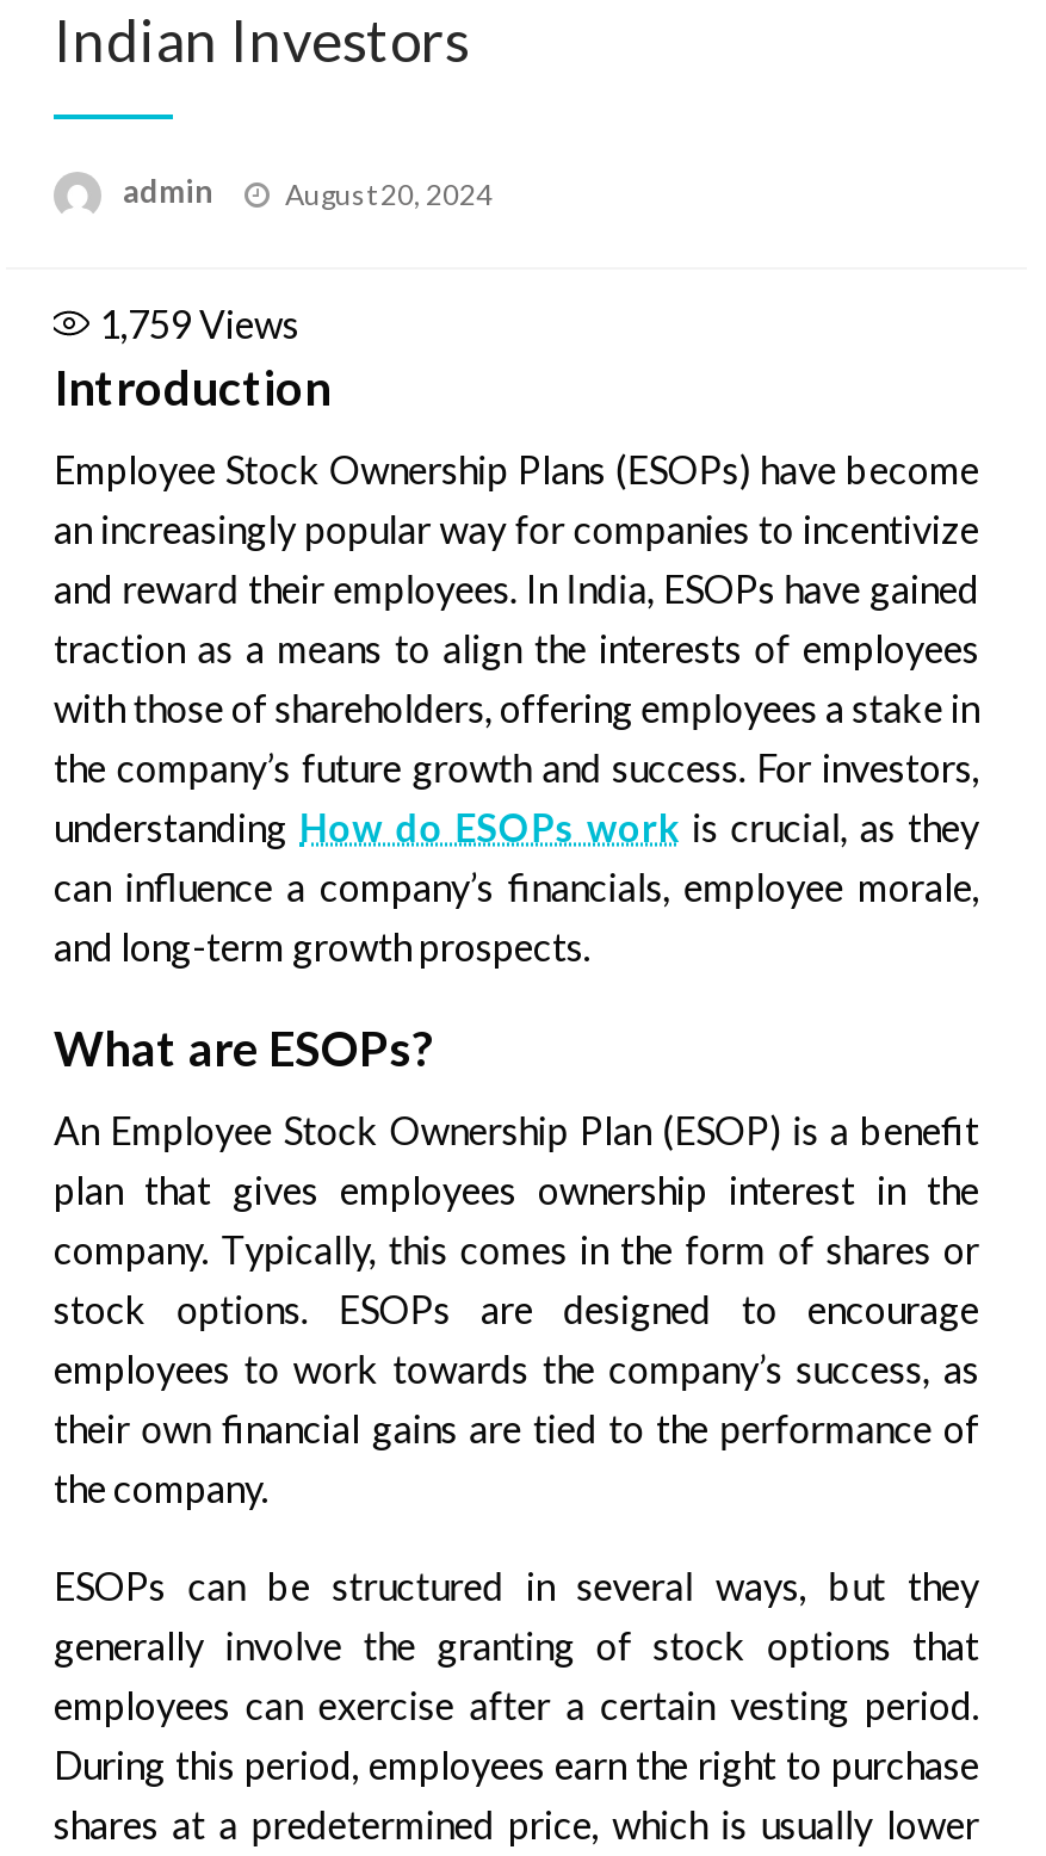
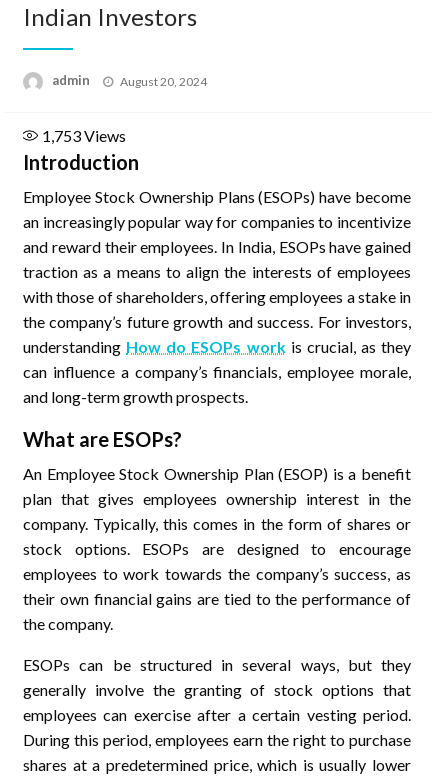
[99,301,299,346] 1,759 Views -> [42,126,126,145] 1,753 Views

